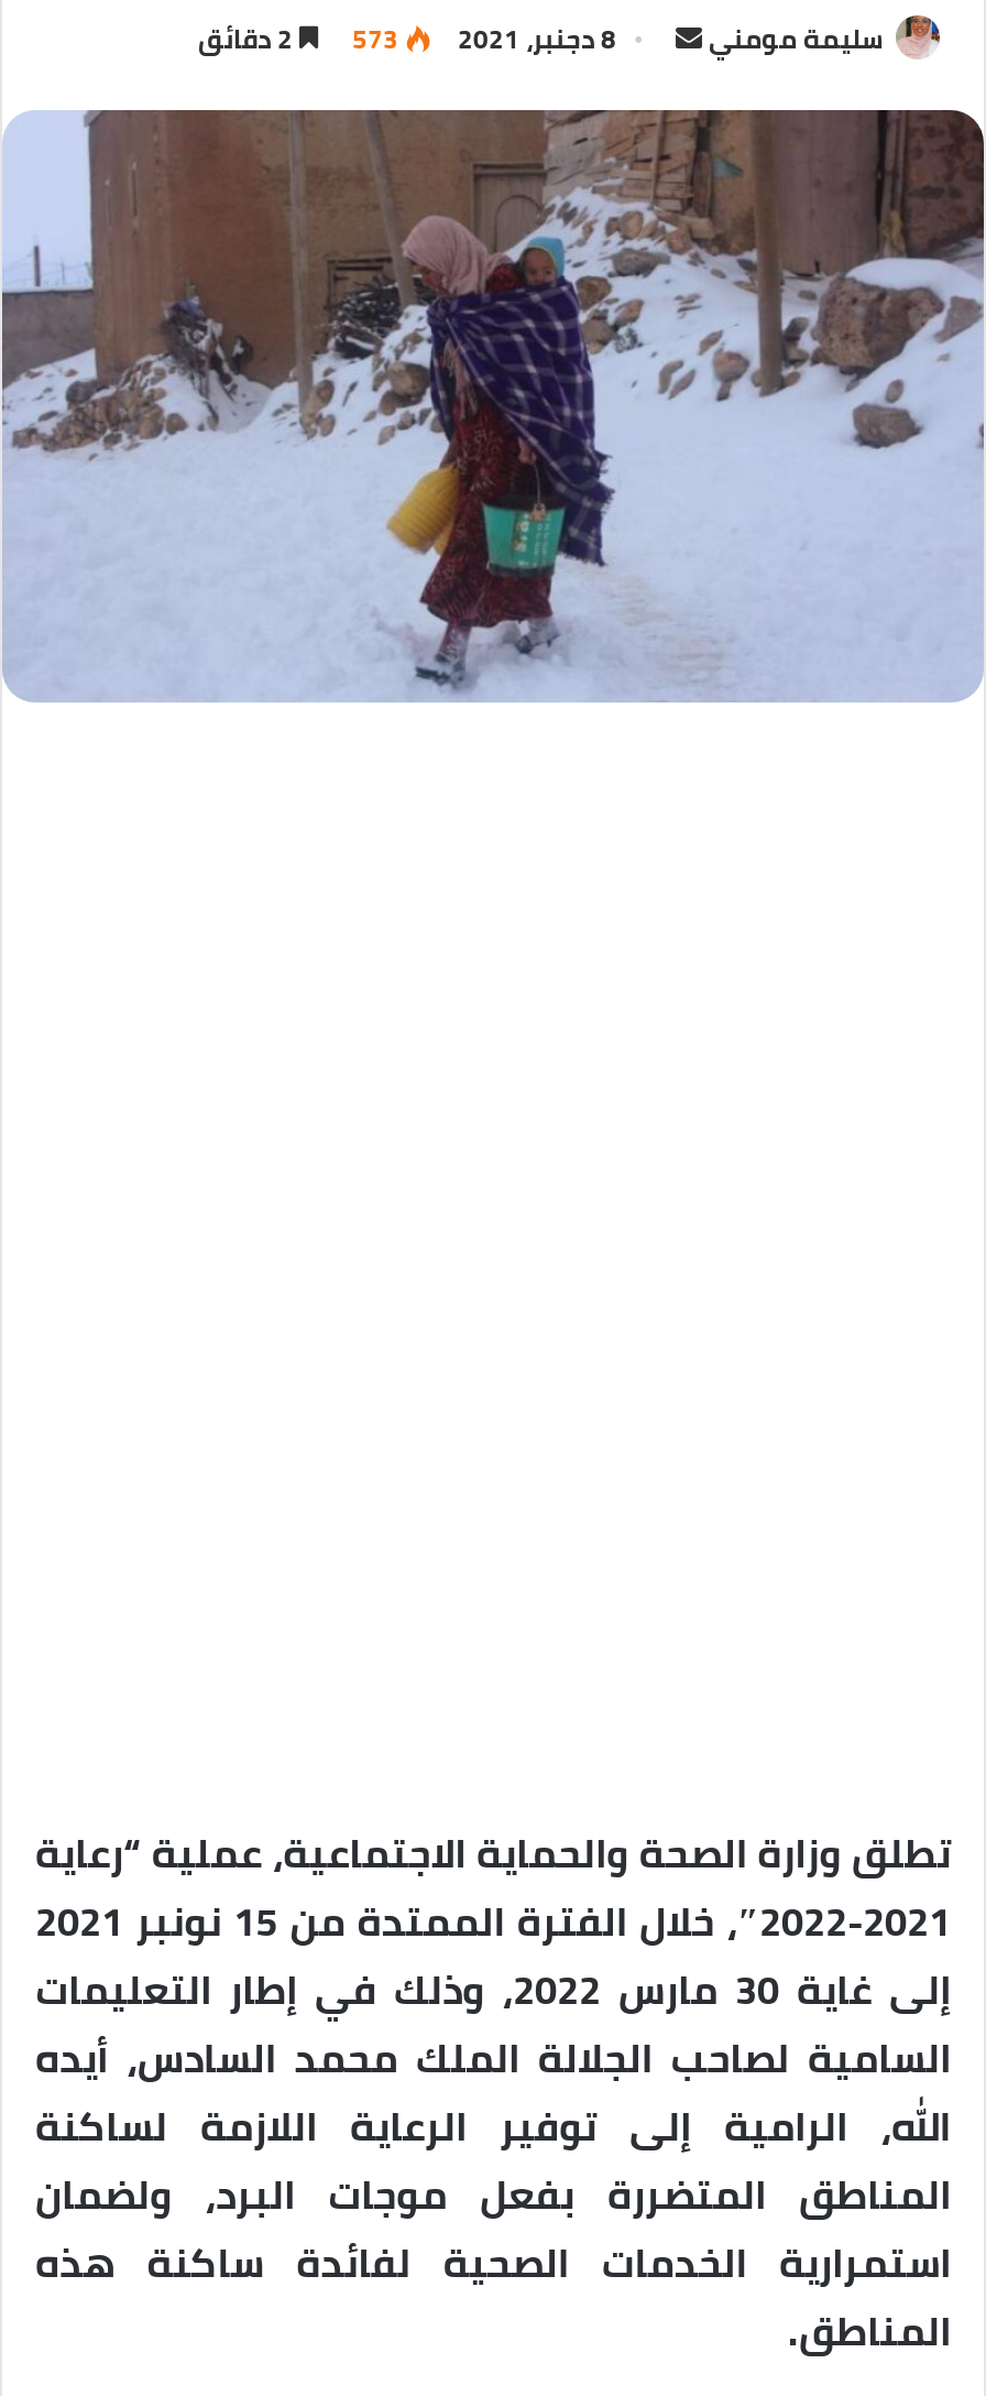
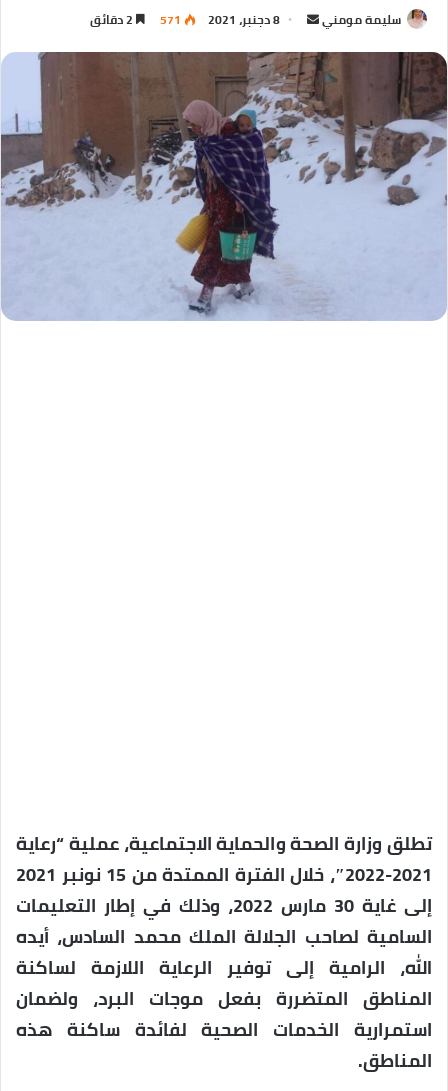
[352,13,398,64] 573 -> [160,8,181,31] 571

